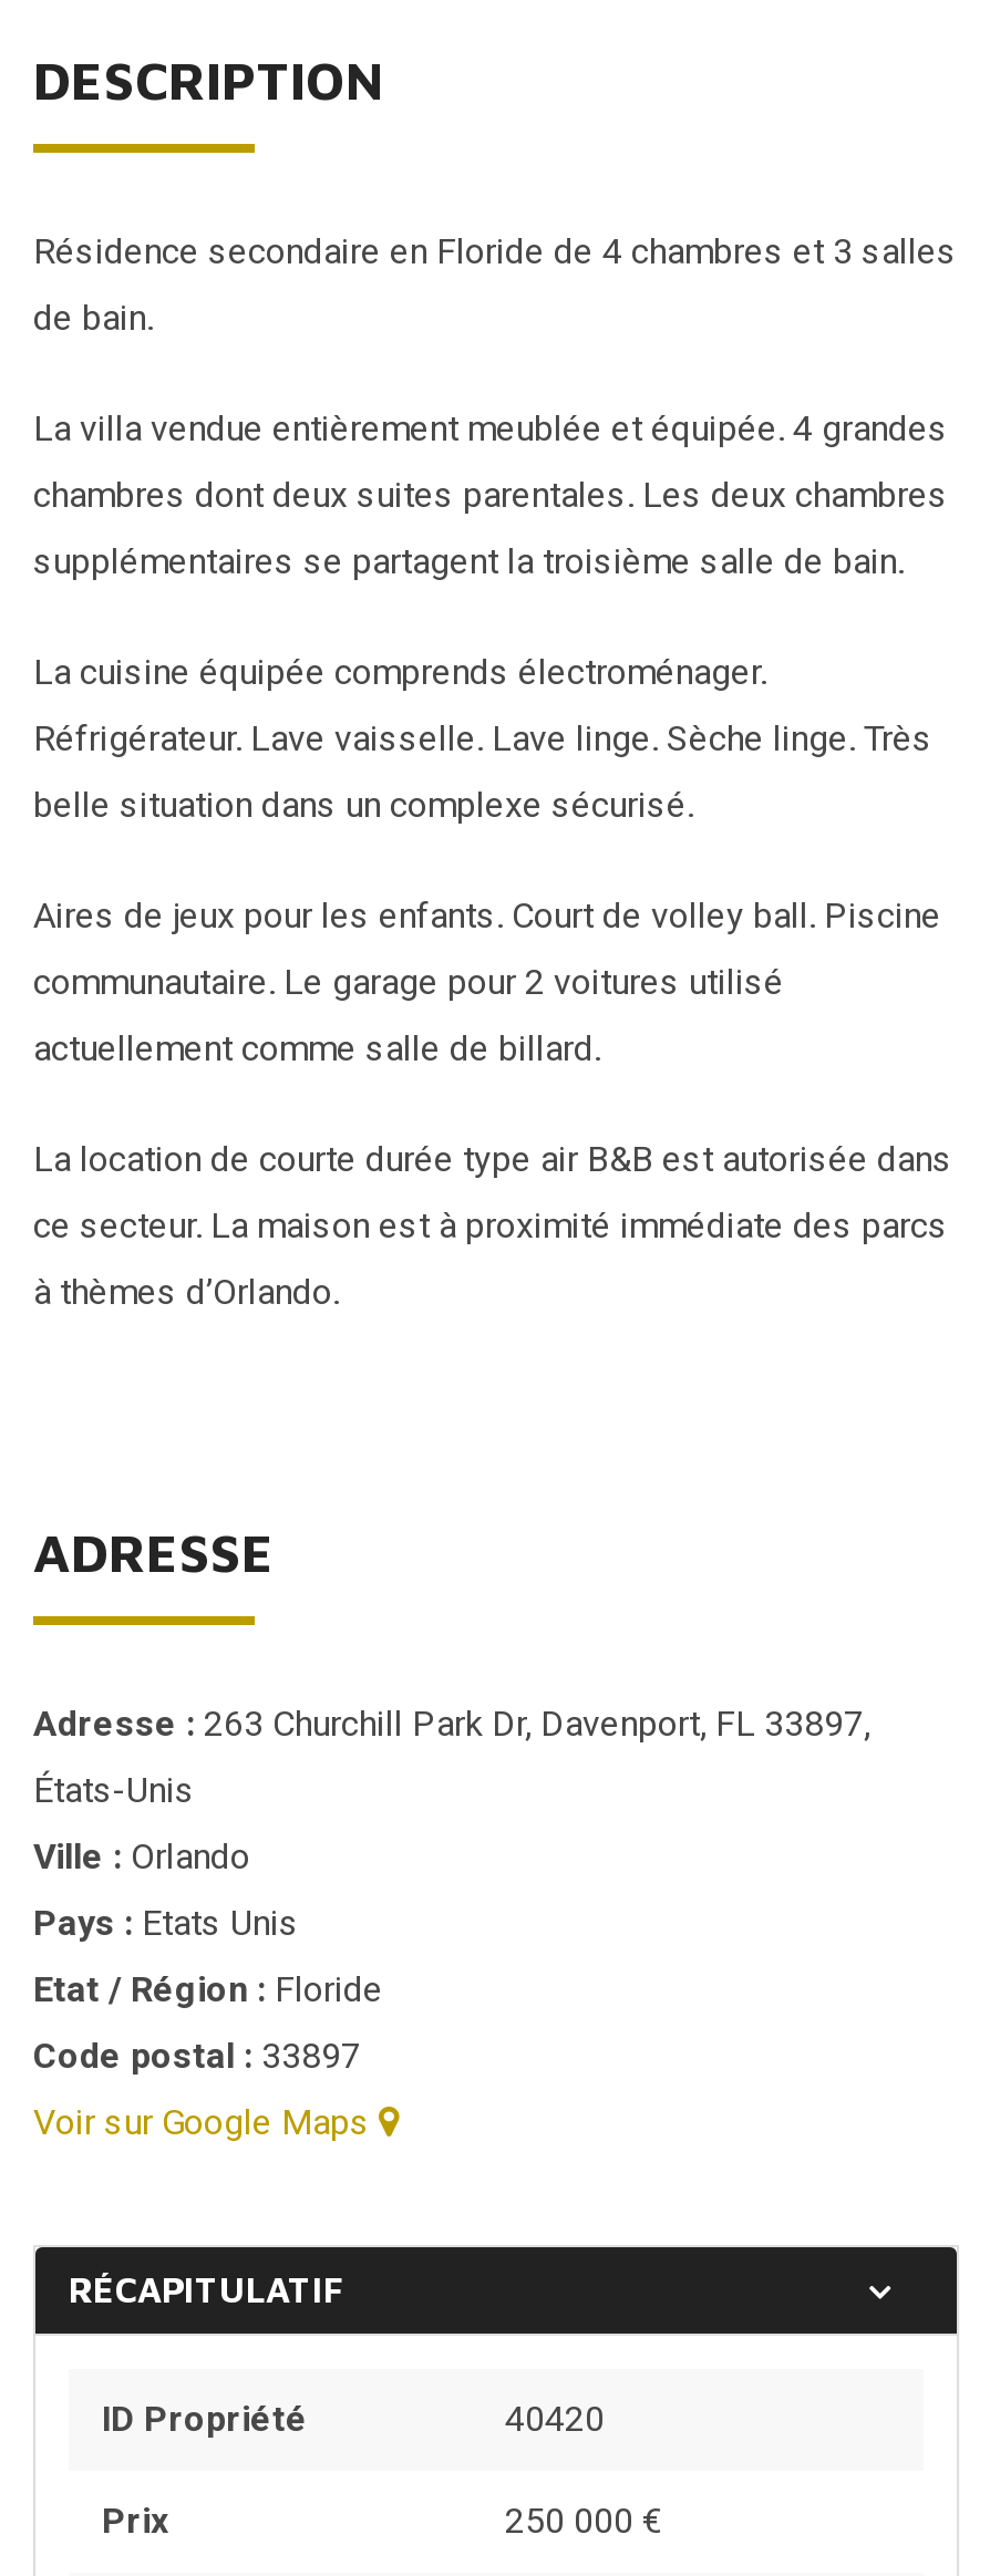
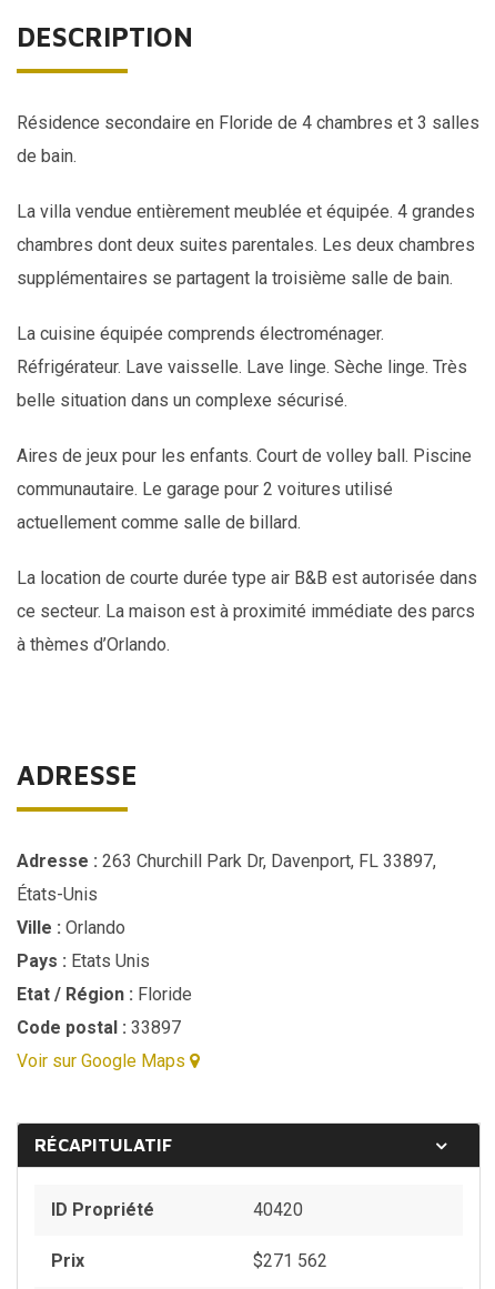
[505,2501,662,2543] 250 000 € -> [253,1251,327,1272] $271 562

